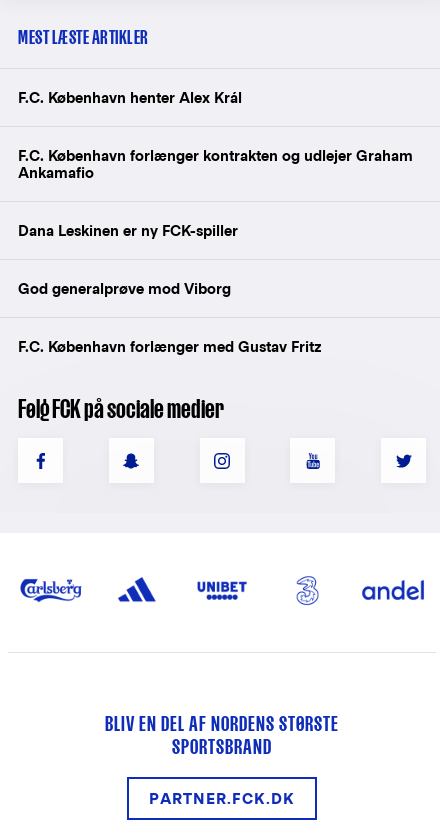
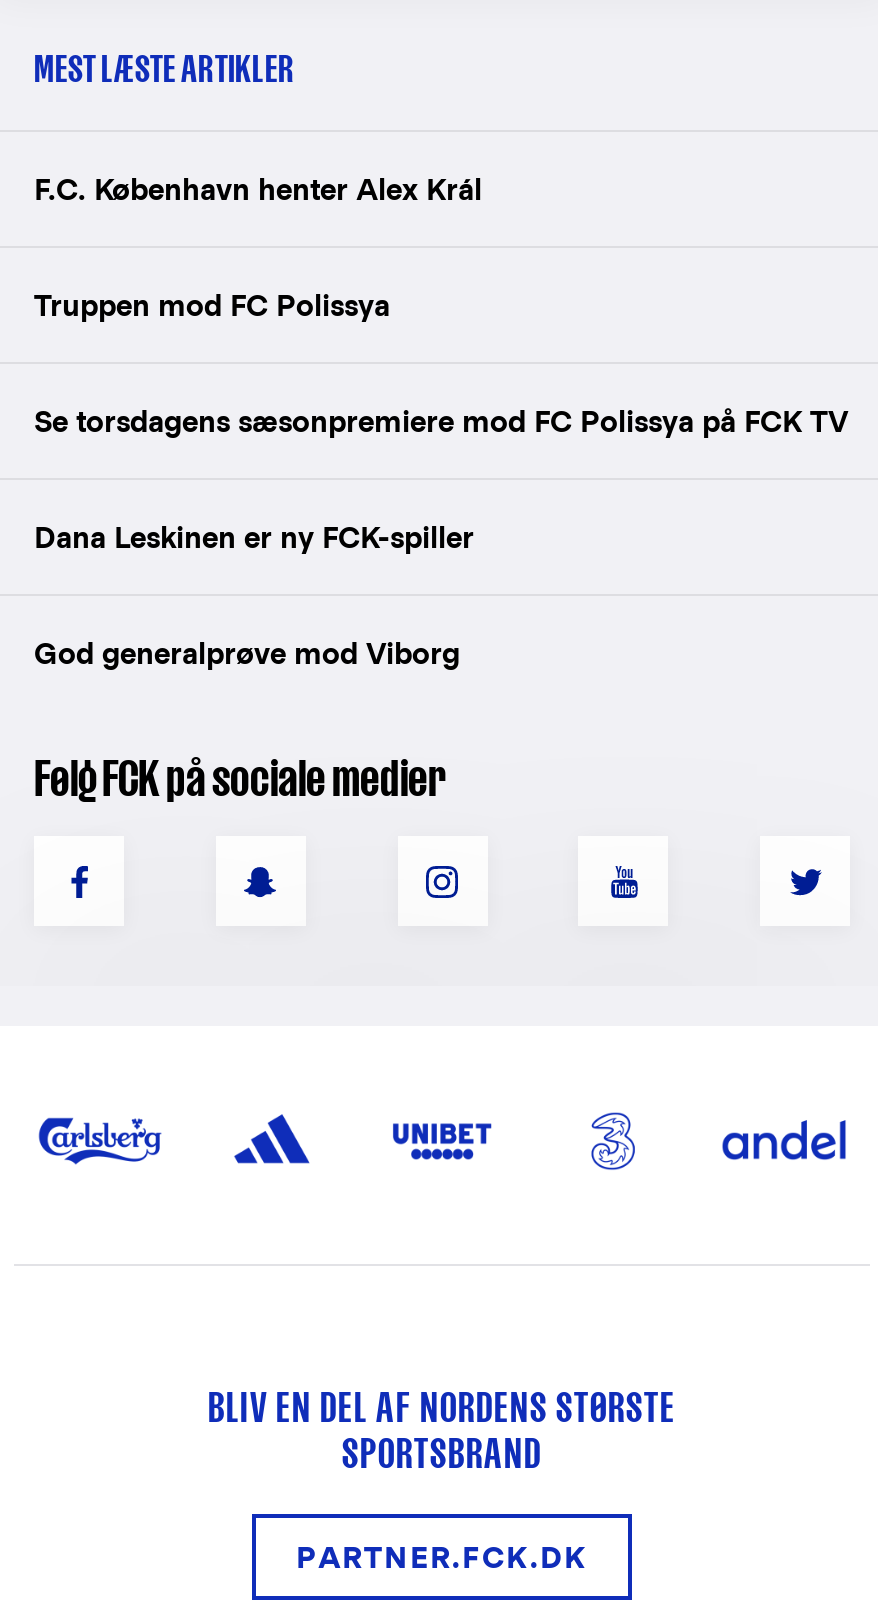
[18,147,413,181] F.C. København forlænger kontrakten og udlejer Graham | Ankamafio -> [34,289,848,439] Truppen mod FC Polissya | Se torsdagens sæsonpremiere mod FC Polissya på FCK TV
moved [18,222,238,297] -> [34,521,474,671]: Dana Leskinen er ny FCK-spiller | God generalprøve mod Viborg
[18,338,321,355] F.C. København forlænger med Gustav Fritz -> none

